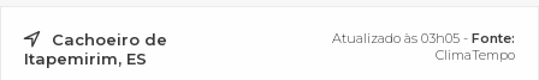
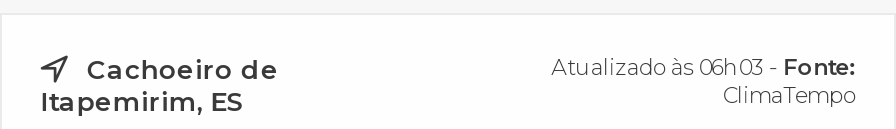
[332,30,514,47] Atualizado às 03h05 - Fonte: -> [551,53,855,81] Atualizado às 06h03 - Fonte:

